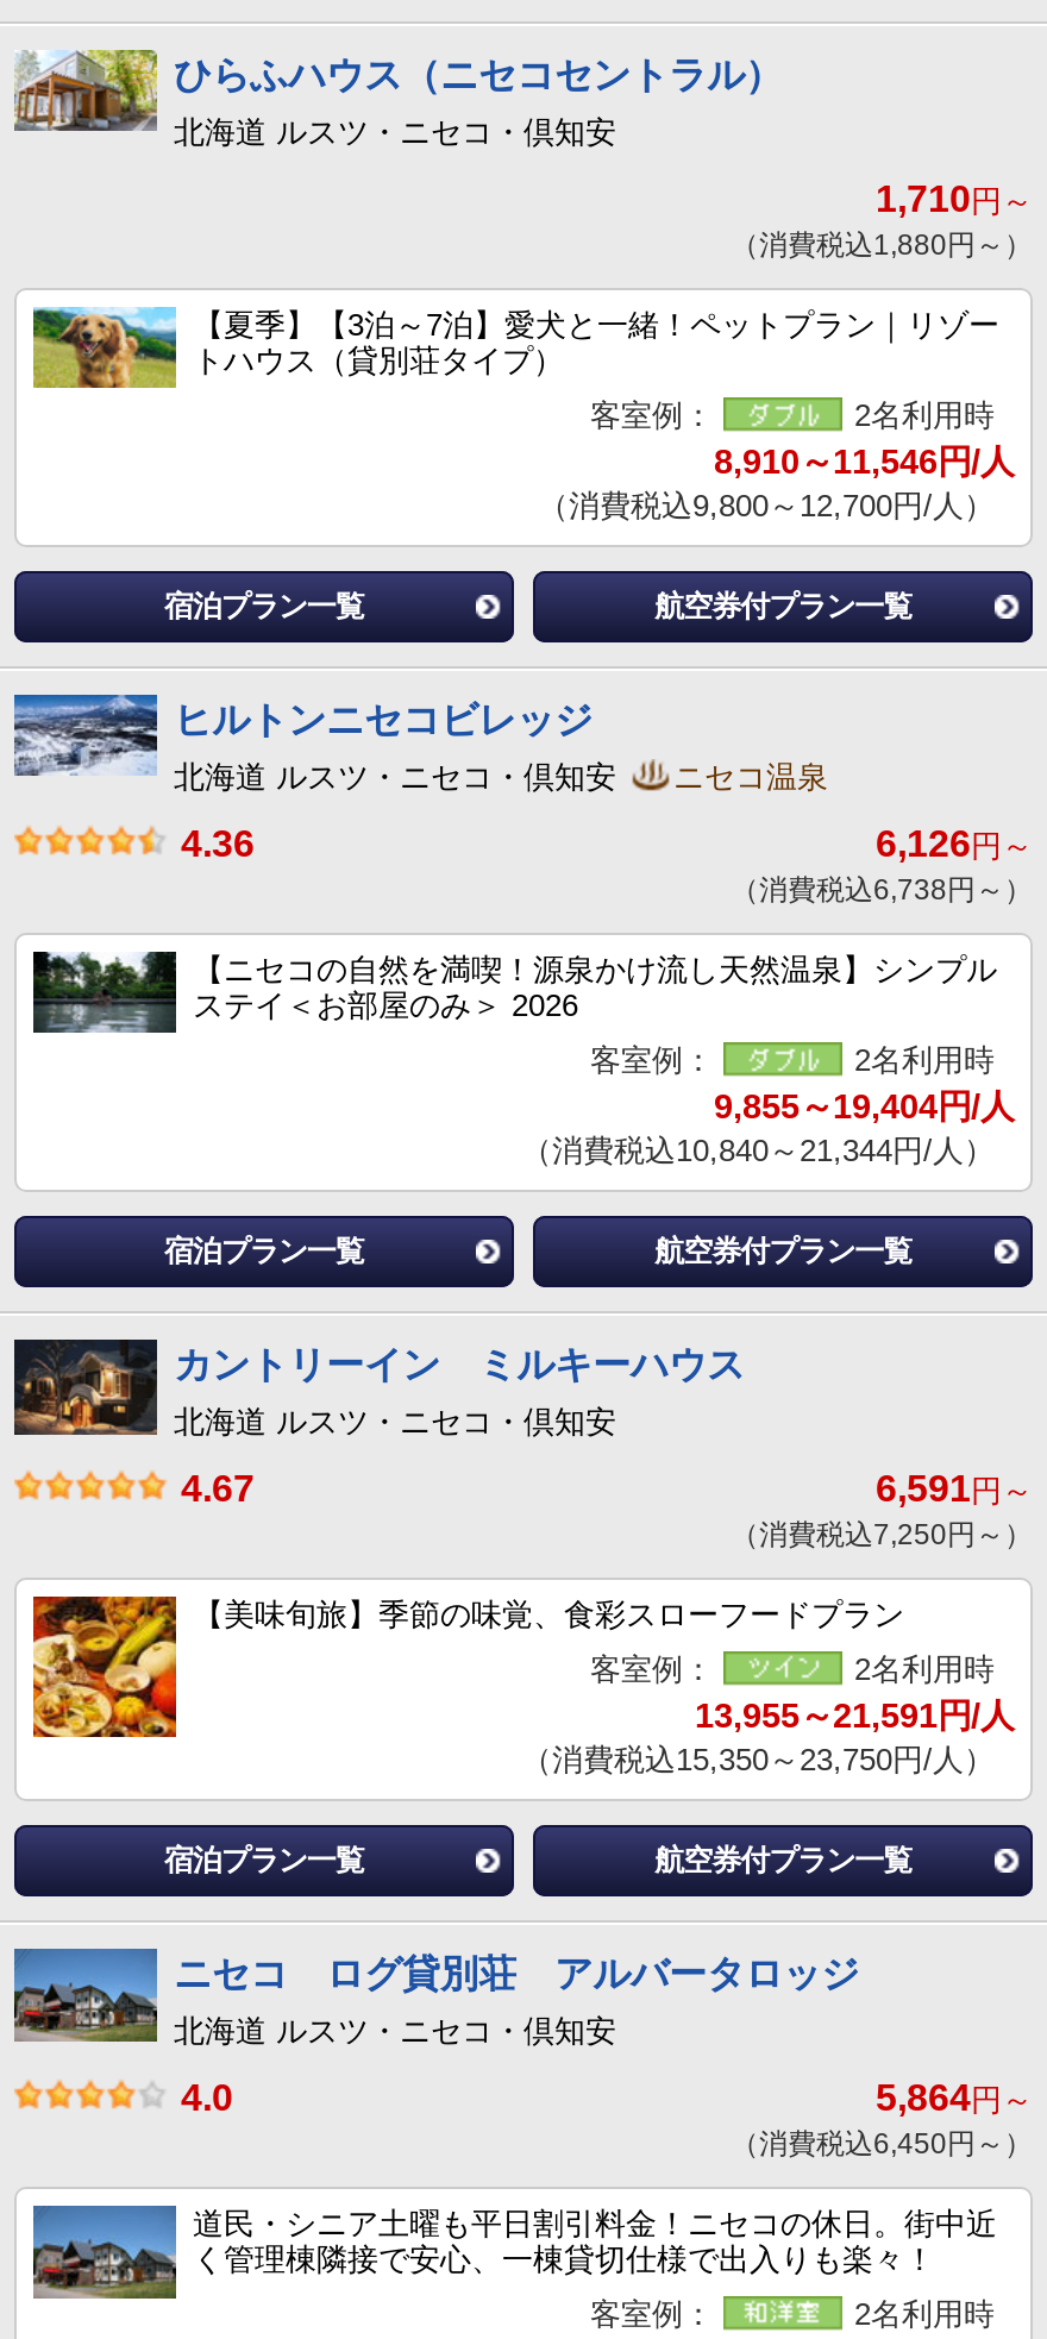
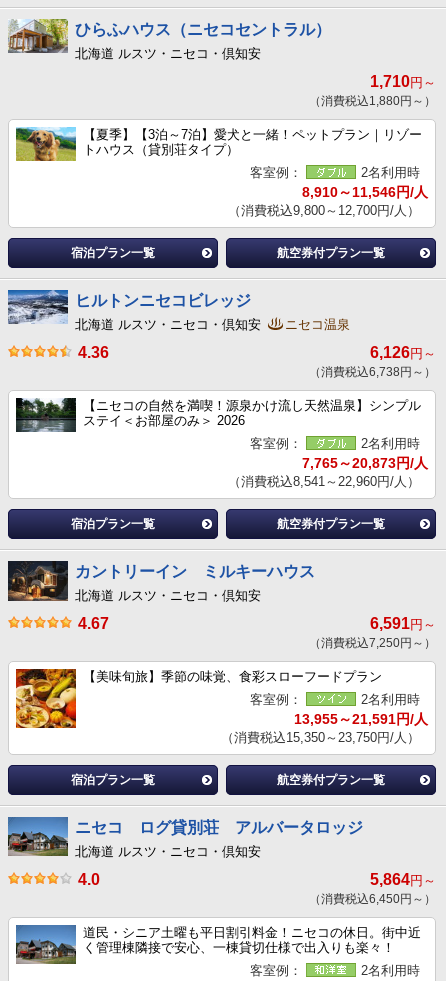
[714,1087,1014,1125] 9,855～19,404円/人 -> [302,455,428,471] 7,765～20,873円/人
[521,1133,995,1168] （消費税込10,840～21,344円/人） -> [228,474,420,489] （消費税込8,541～22,960円/人）

